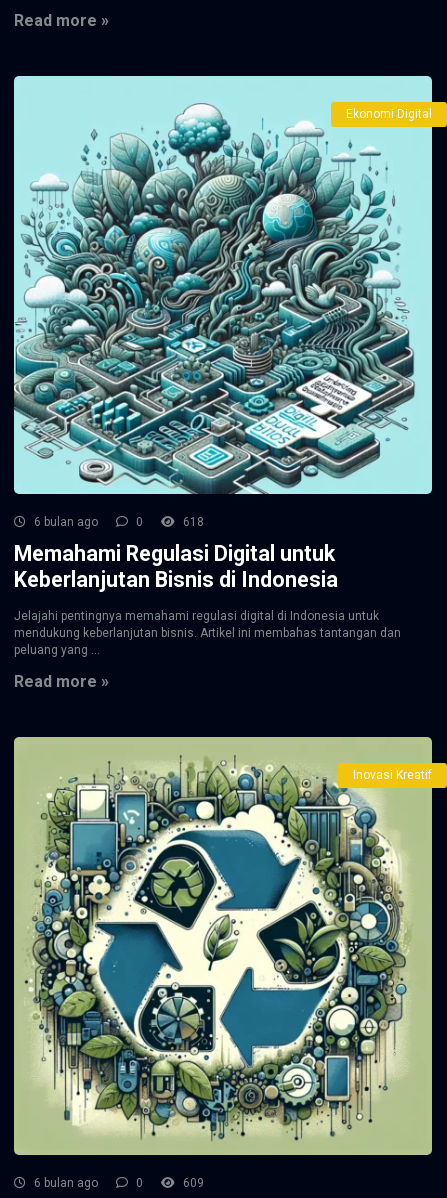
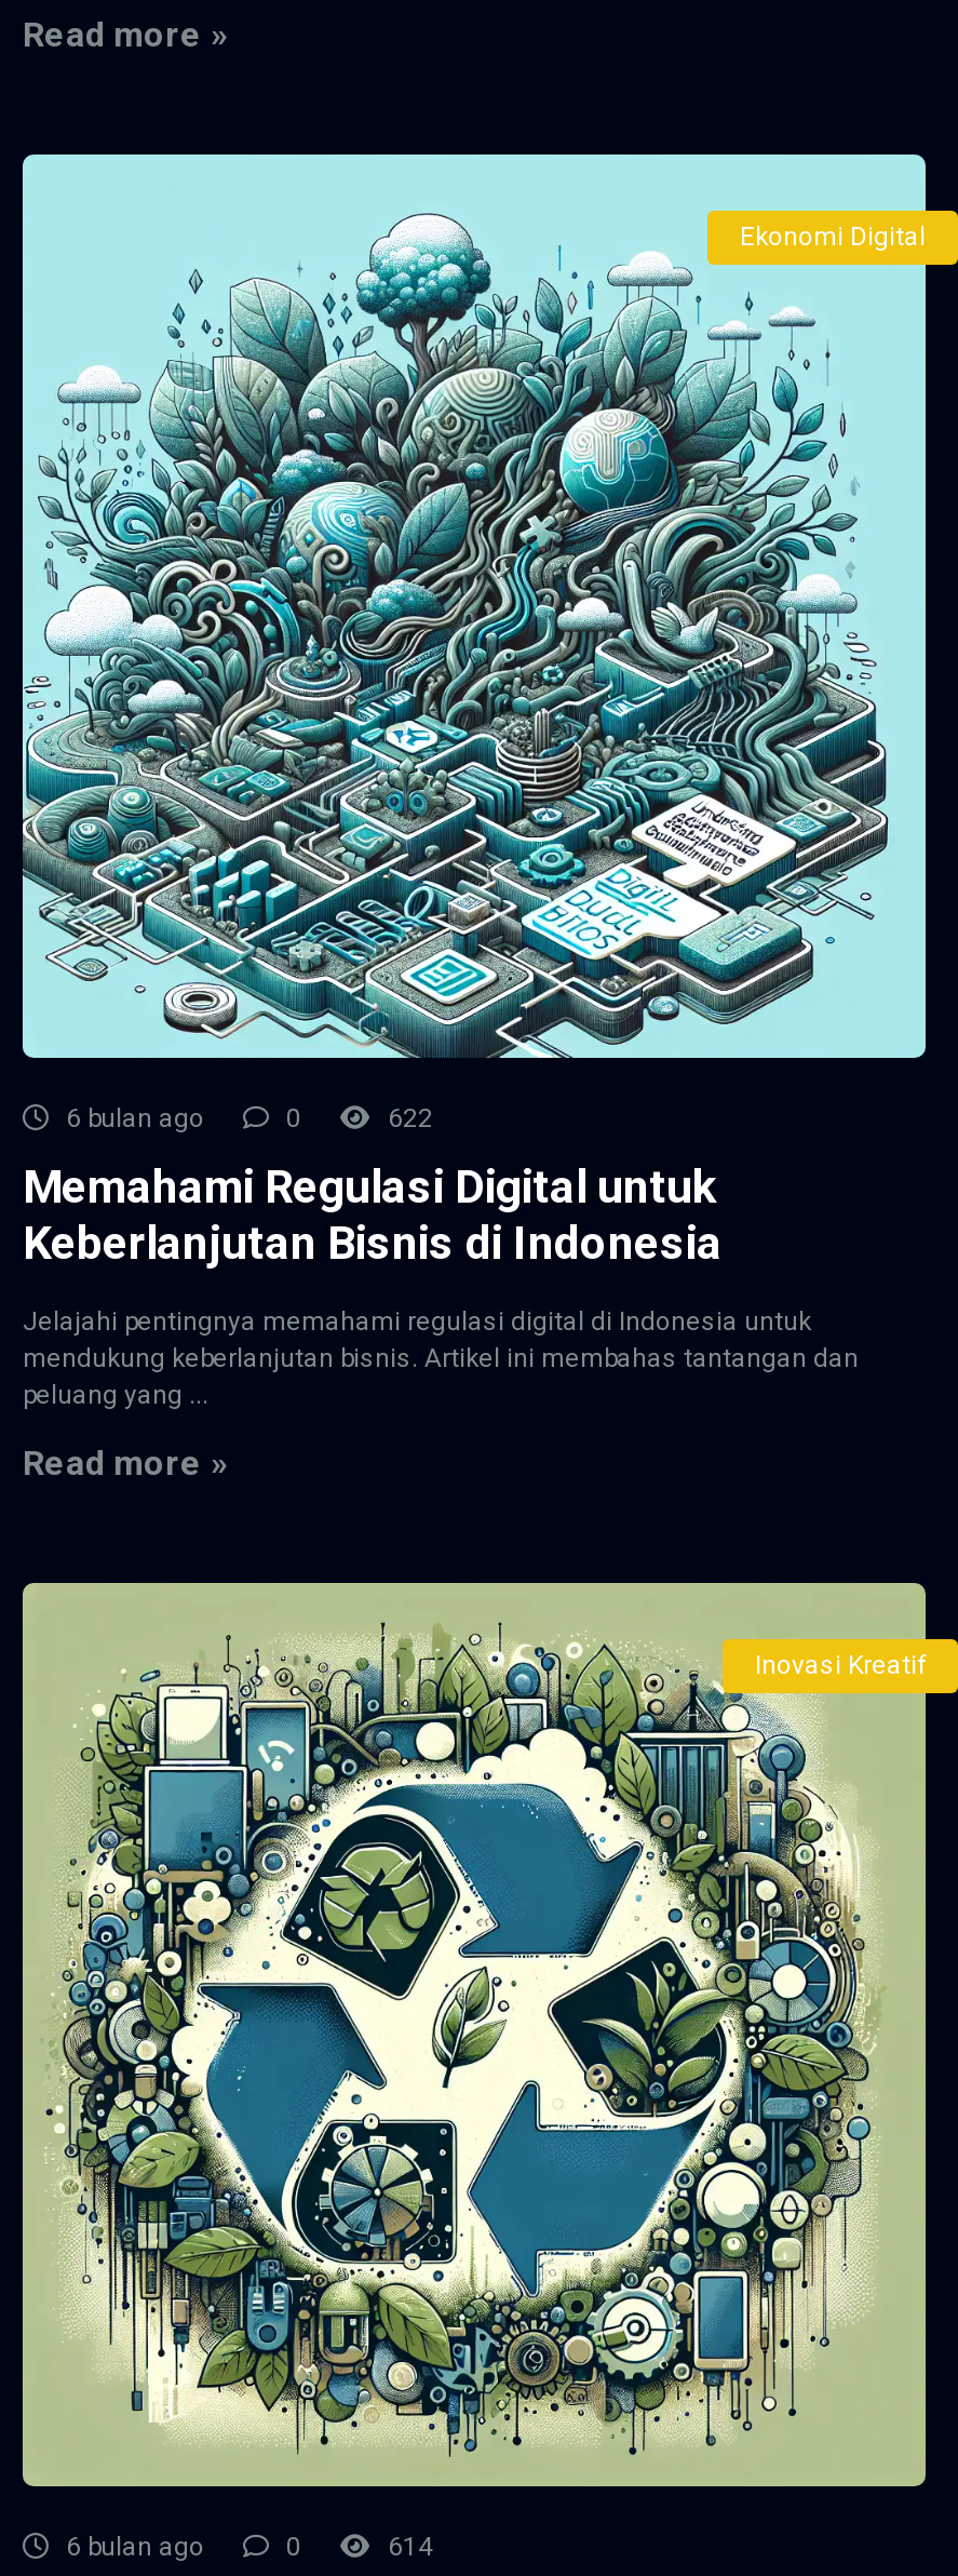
[180,515,204,529] 618 -> [381,1103,433,1133] 622
[180,1176,204,1190] 609 -> [381,2532,433,2562] 614

